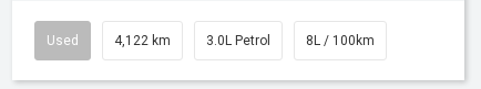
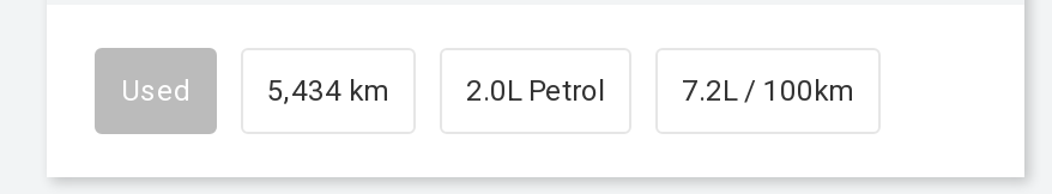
[114,33,375,49] 4,122 km | 3.0L Petrol | 8L / 100km -> [267,73,854,106] 5,434 km | 2.0L Petrol | 7.2L / 100km

